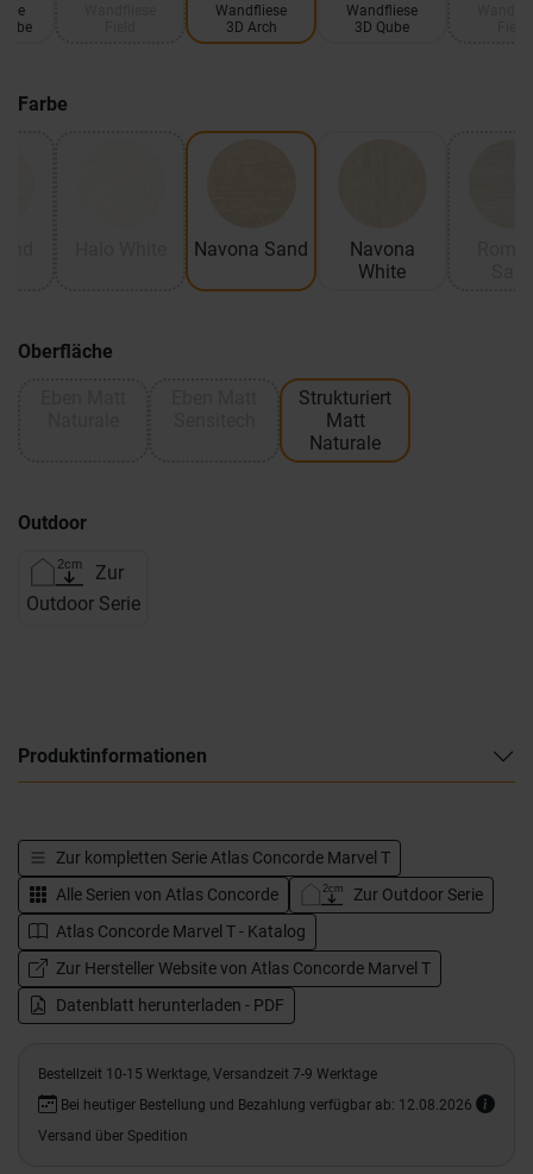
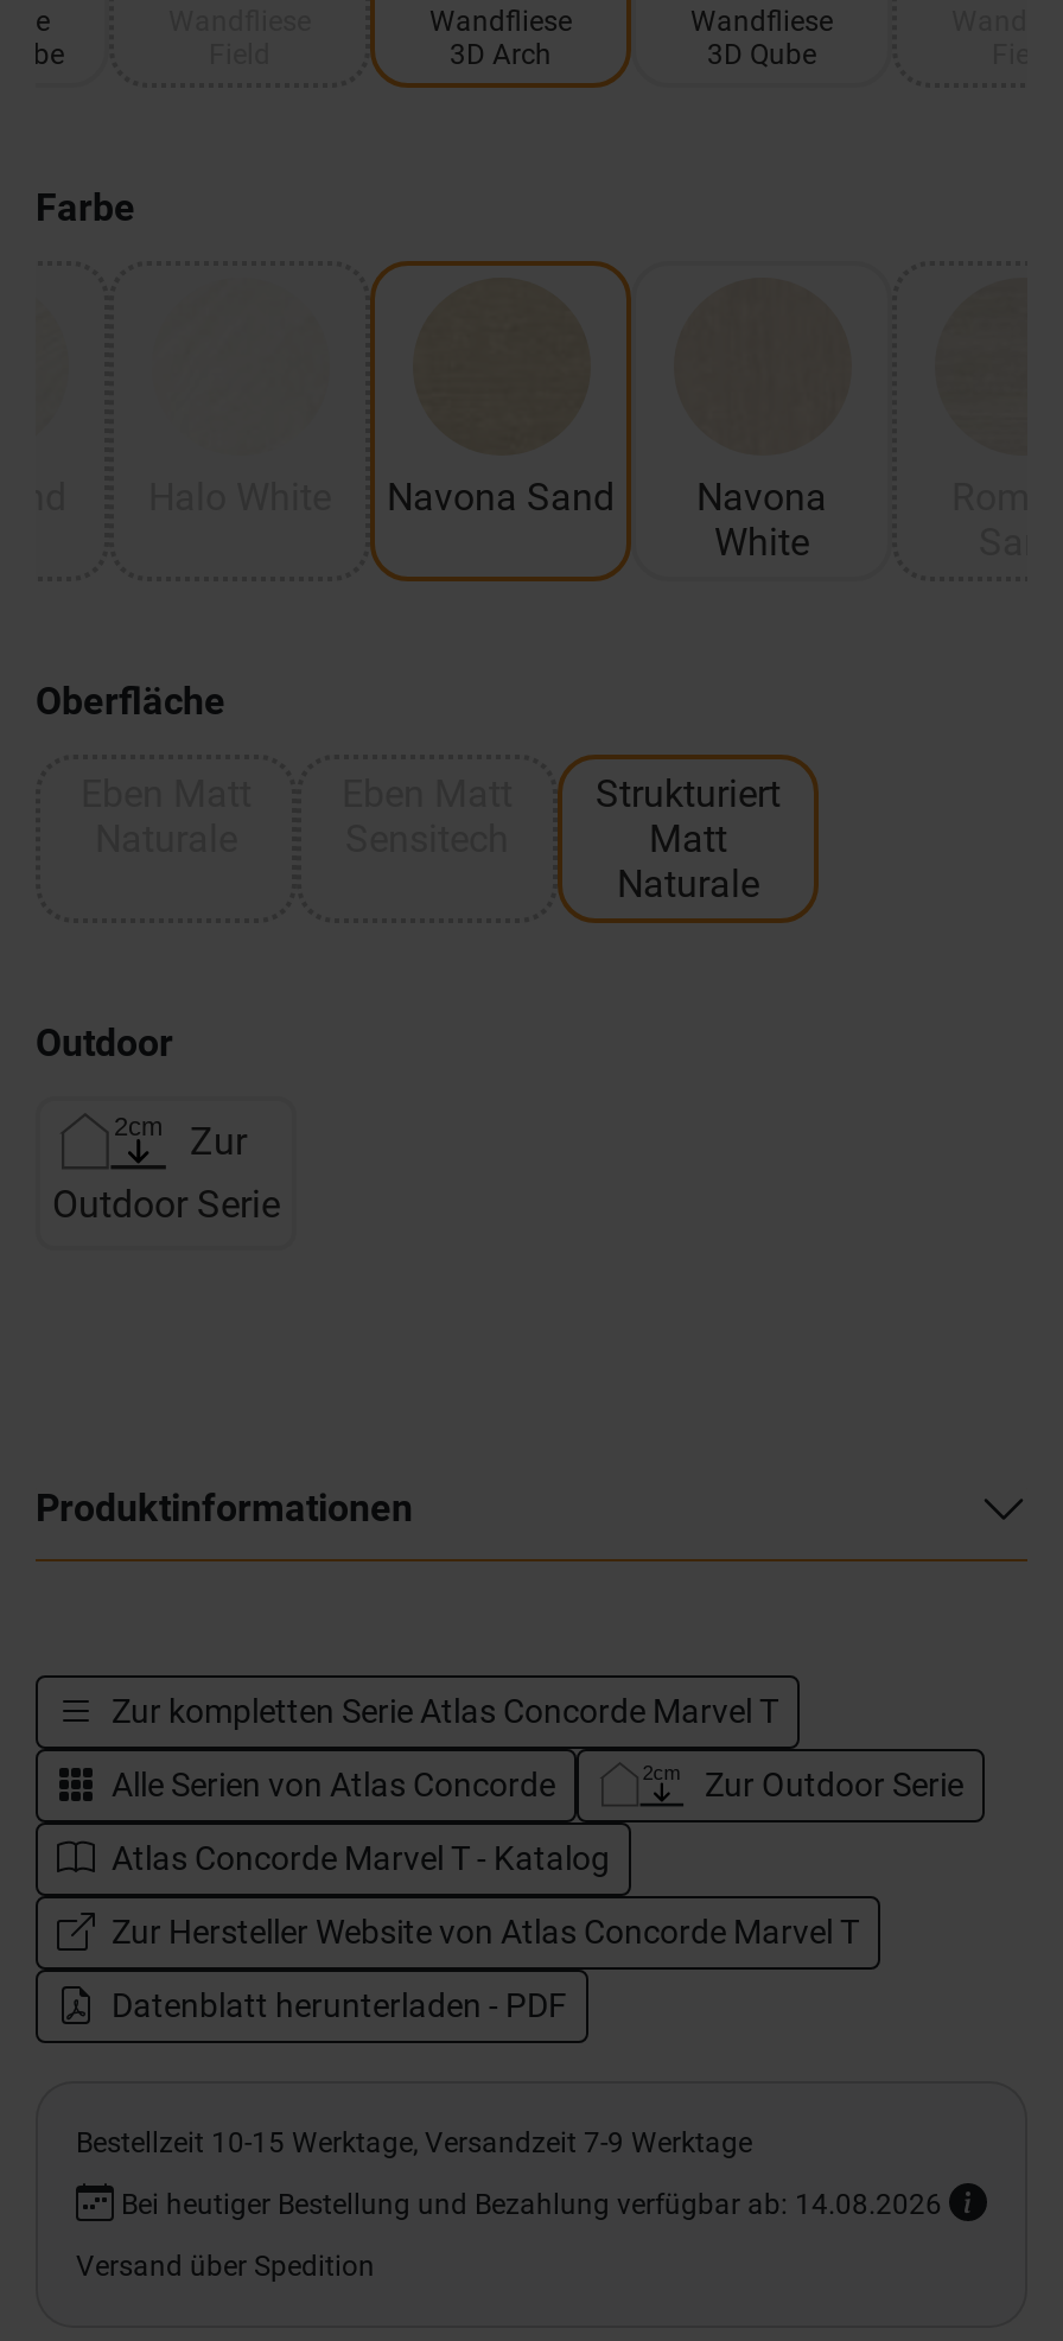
[57,1097,476,1113] Bei heutiger Bestellung und Bezahlung verfügbar ab: 12.08.2026 -> [114,2188,949,2221] Bei heutiger Bestellung und Bezahlung verfügbar ab: 14.08.2026

